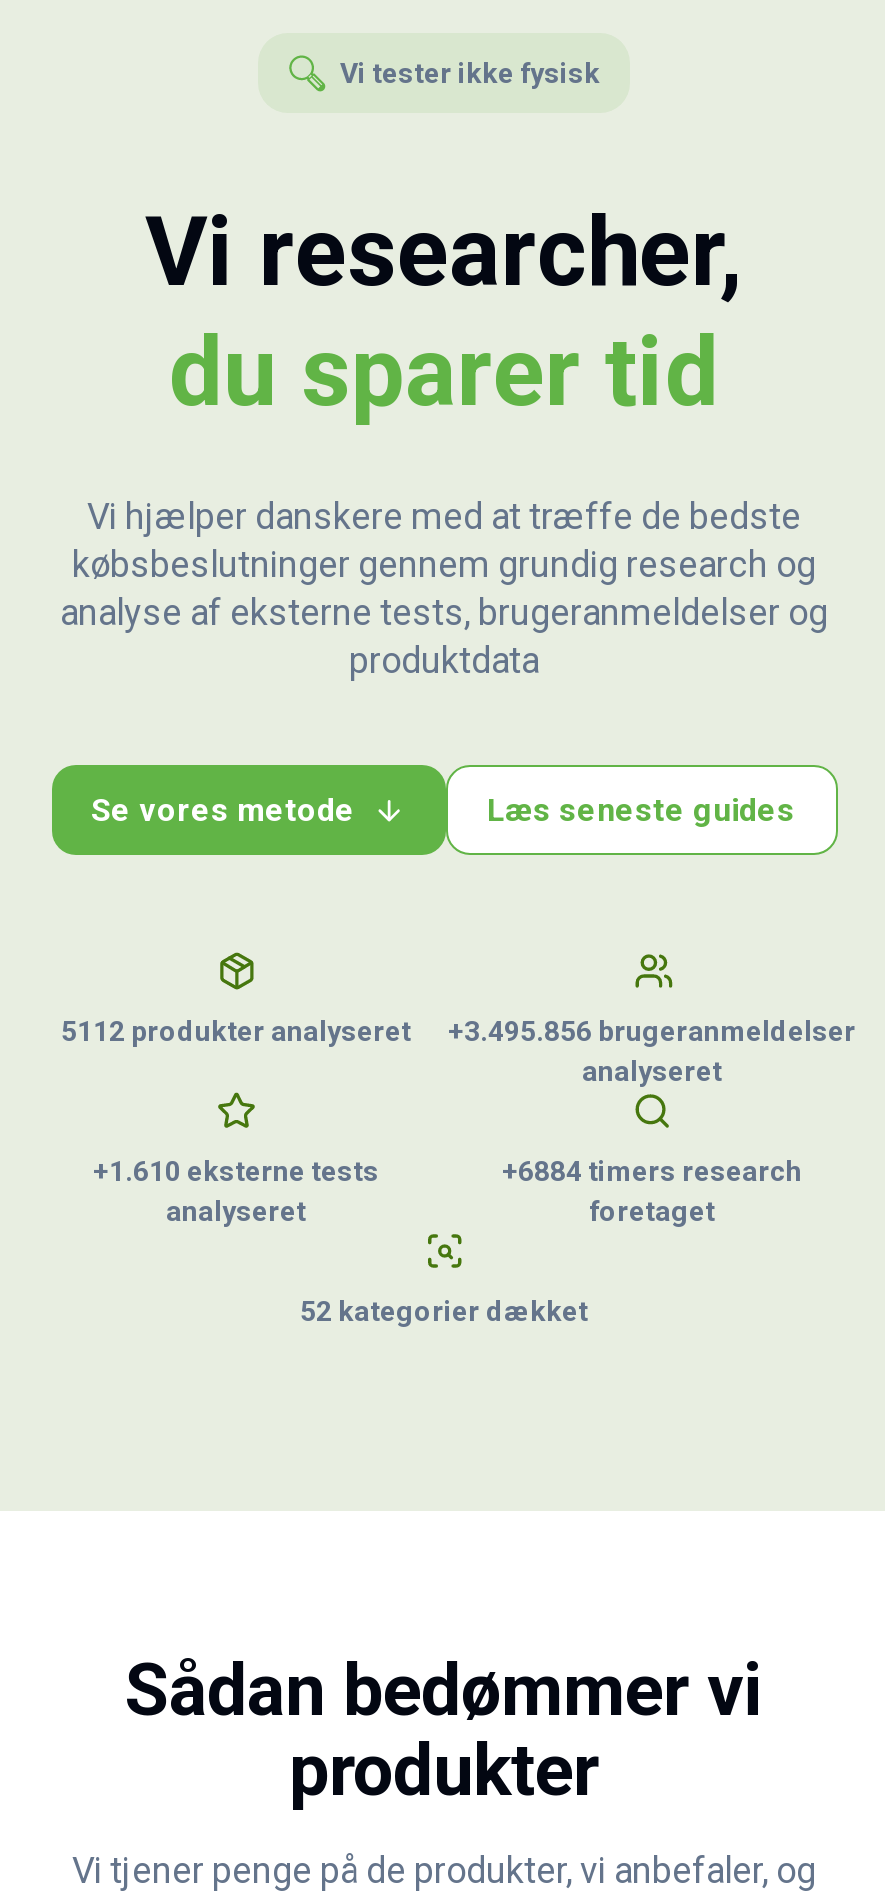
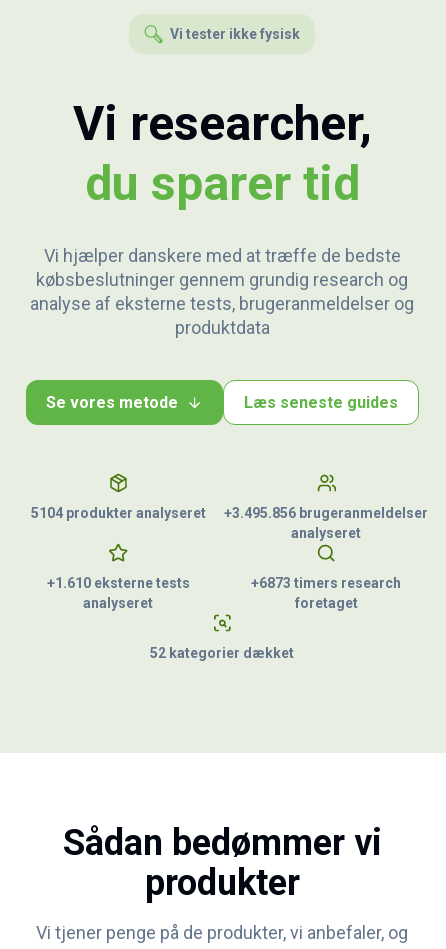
[61,1015,411,1047] 5112 produkter analyseret -> [30,505,205,521] 5104 produkter analyseret
[502,1155,802,1187] +6884 timers research -> [251,575,401,591] +6873 timers research

